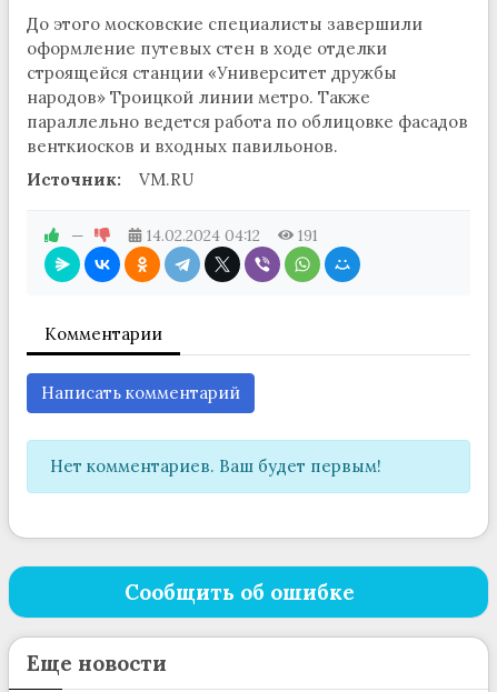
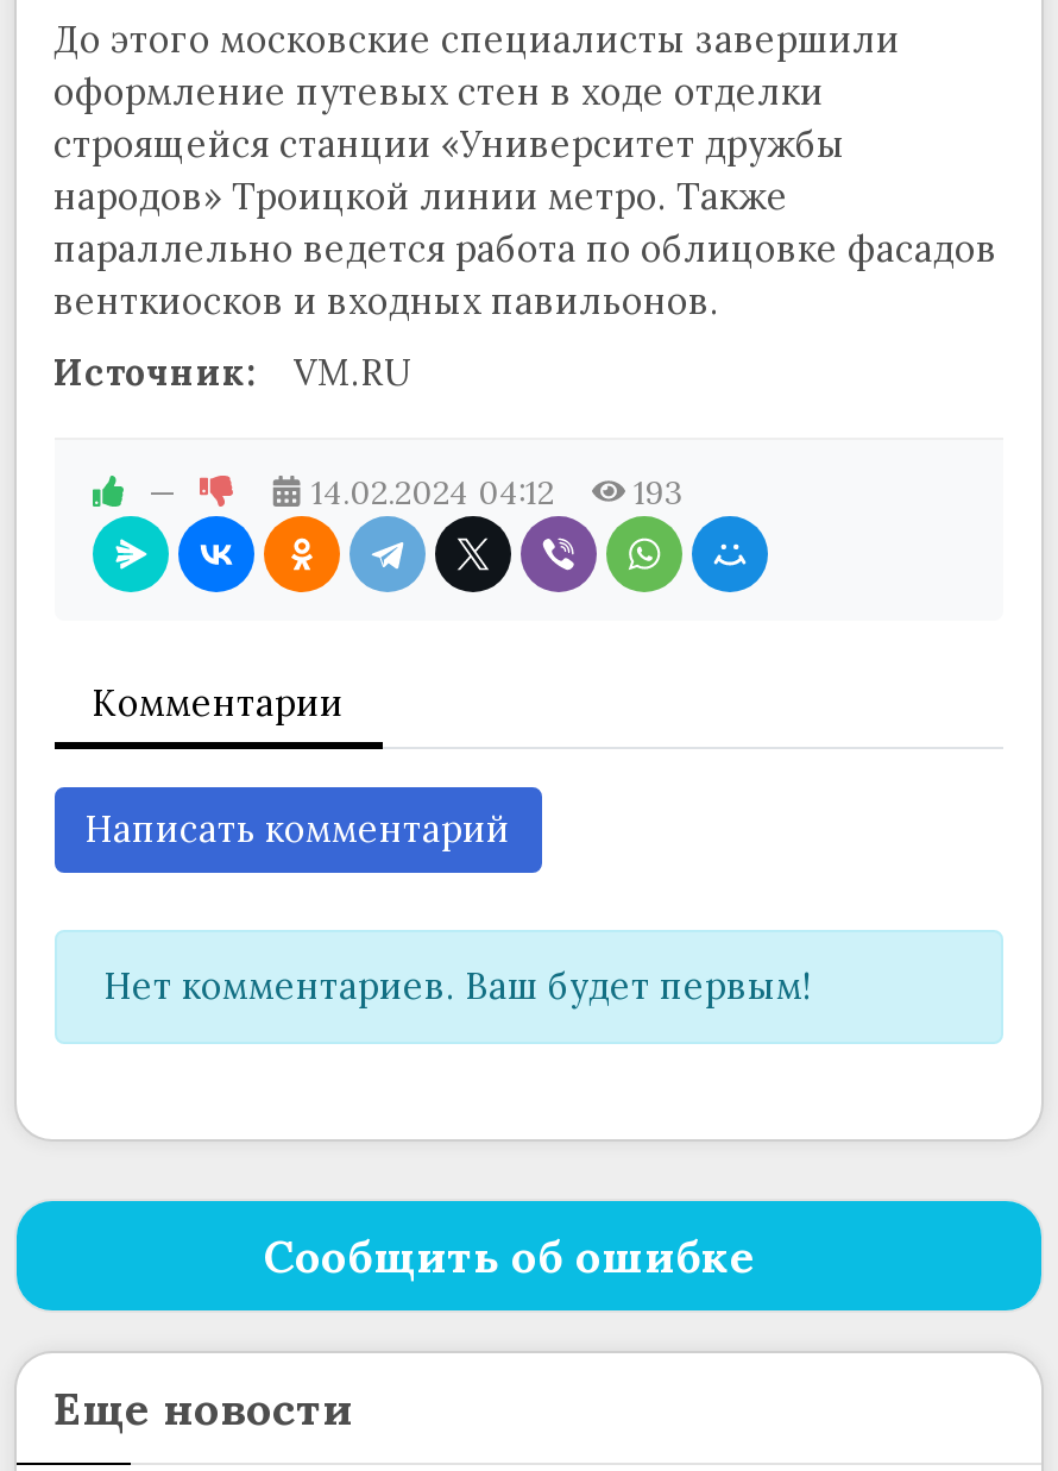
[147,225,317,245] 14.02.2024 04:12 191 -> [311,470,681,513] 14.02.2024 04:12 193

